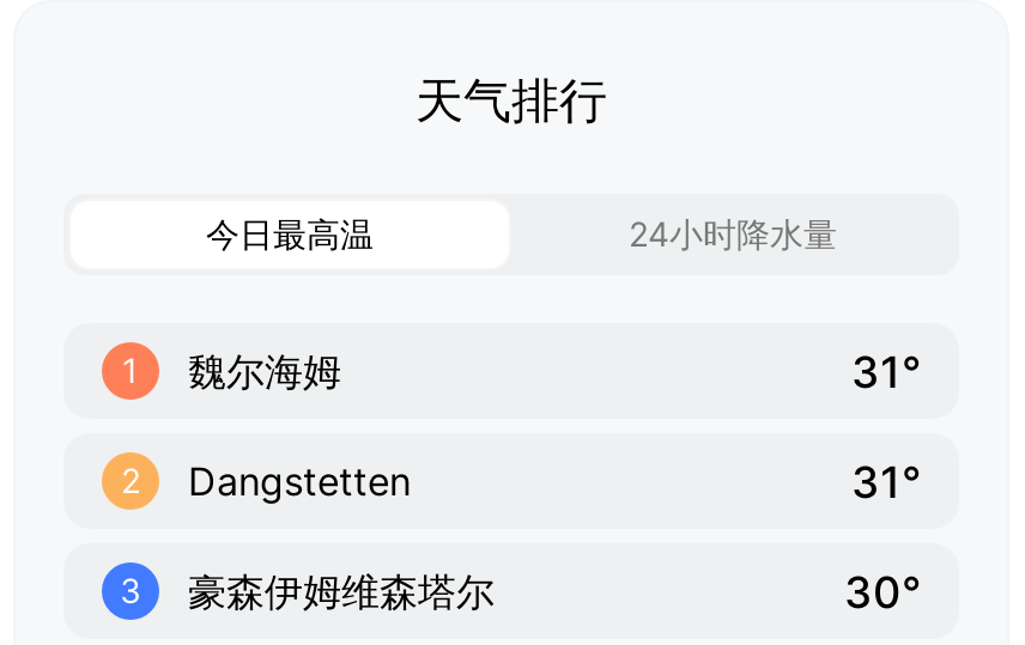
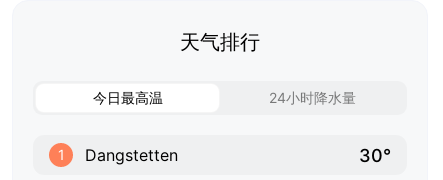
[121,346,921,500] 魏尔海姆 | 31° | 2 -> none
[120,456,921,615] 31° | 3 | 豪森伊姆维森塔尔 -> none

